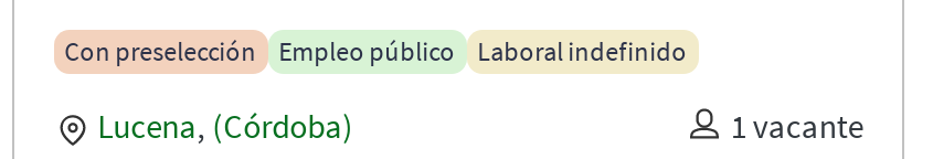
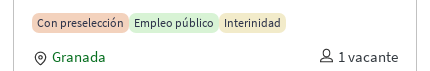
[477,34,687,68] Laboral indefinido -> [224,15,281,30] Interinidad
[97,105,354,147] Lucena, (Córdoba) -> [52,47,106,66] Granada

